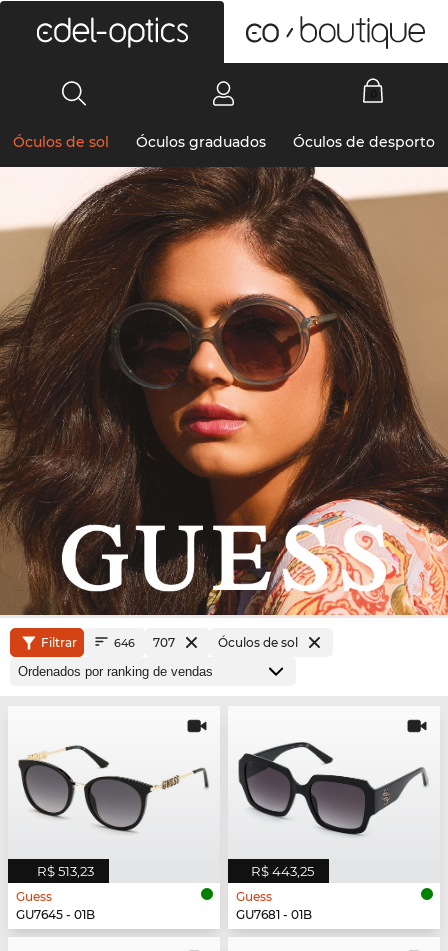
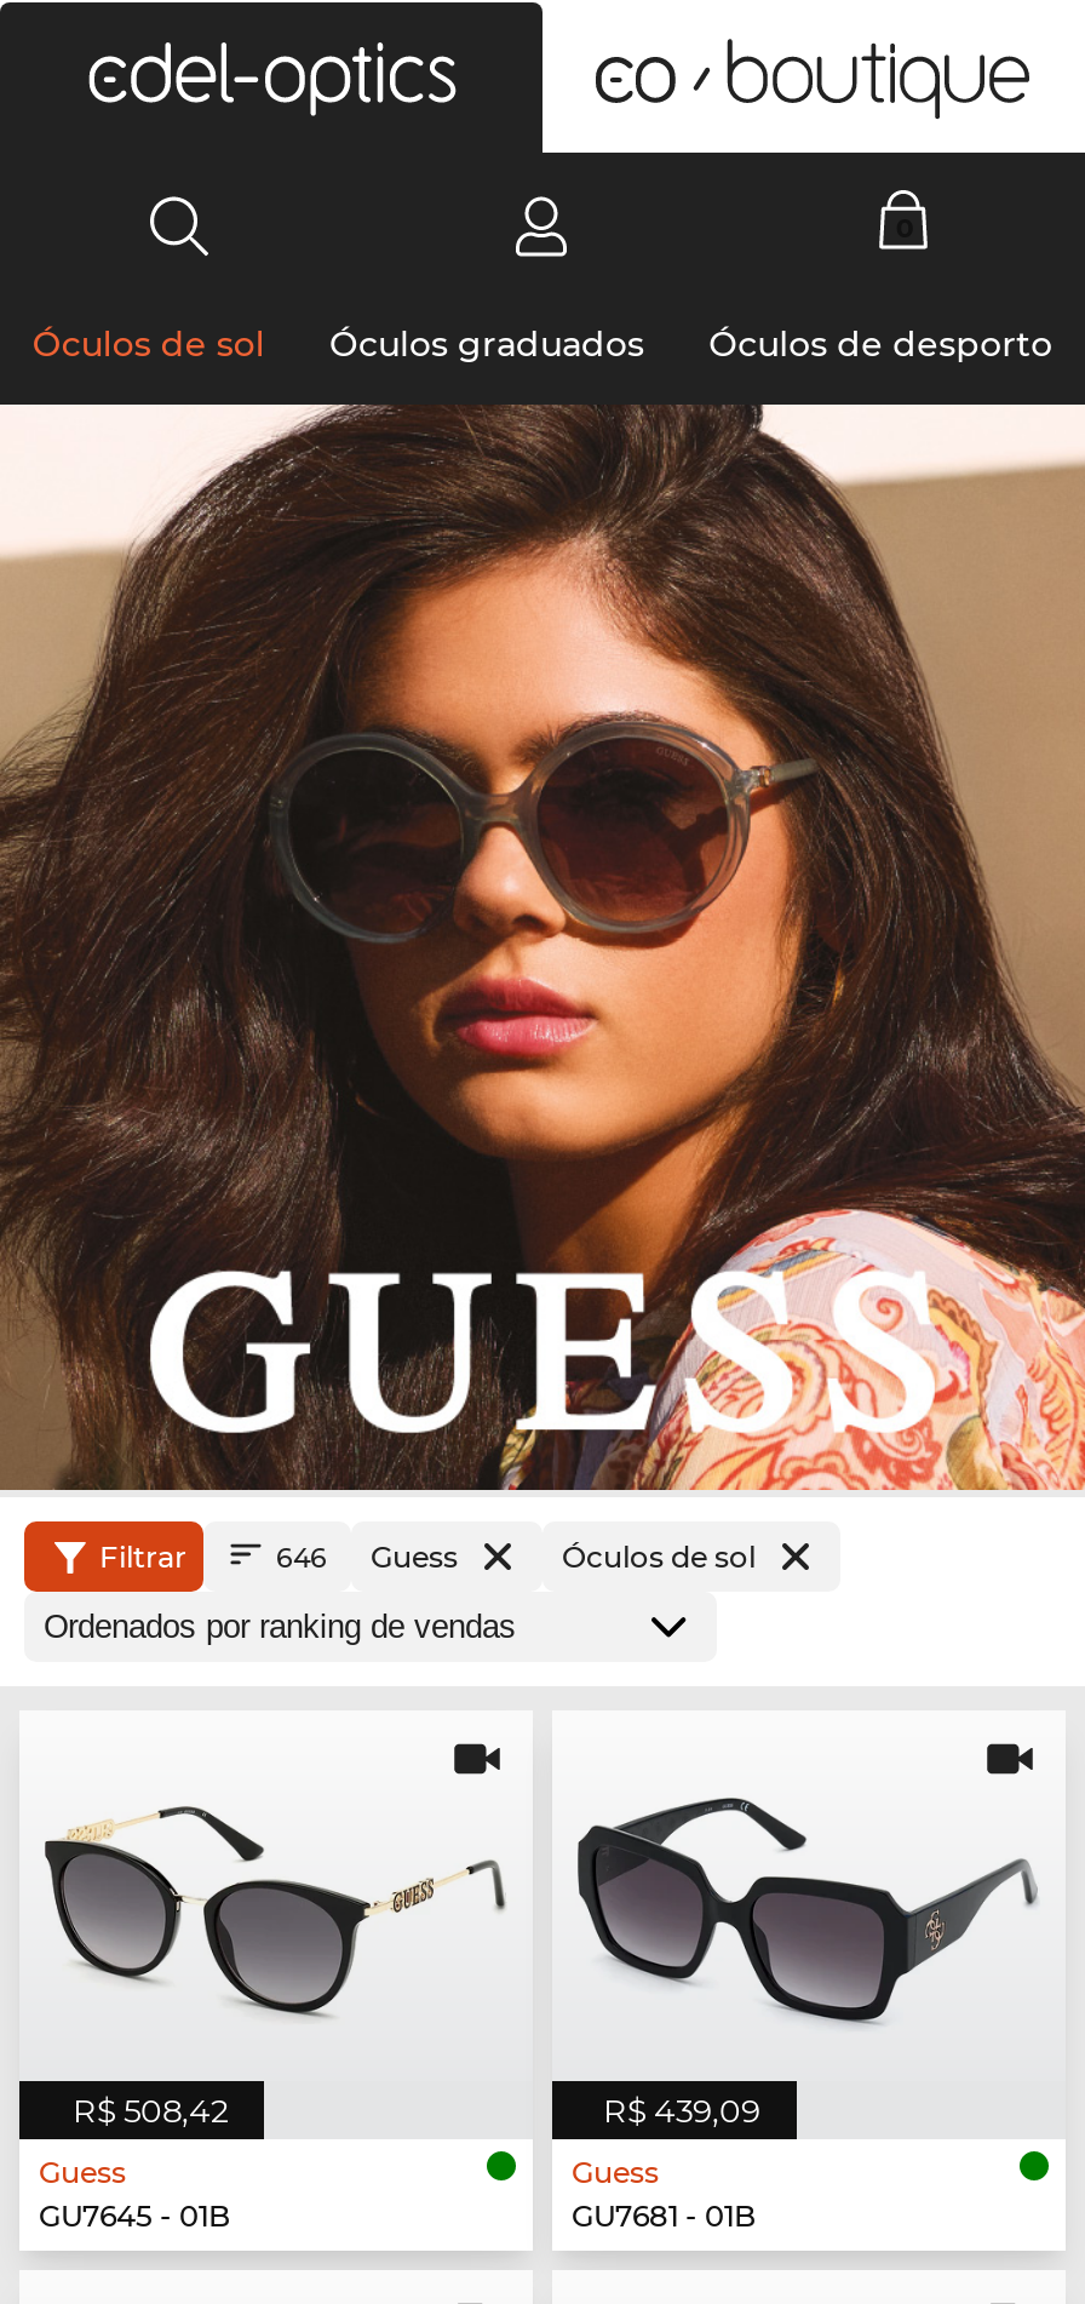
[153,635,175,650] 707 -> [371,1538,458,1575] Guess
[37,863,94,879] R$ 513,23 -> [73,2090,228,2129] R$ 508,42
[251,863,314,879] R$ 443,25 -> [603,2090,760,2129] R$ 439,09

